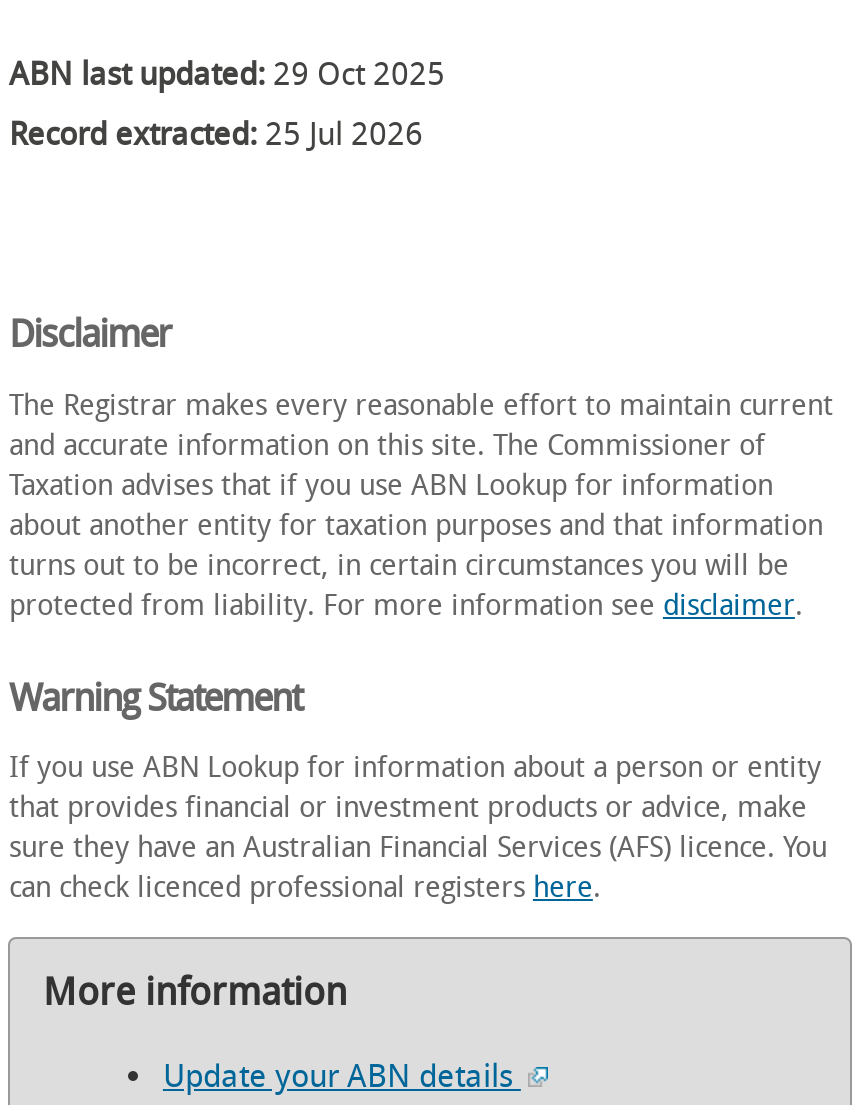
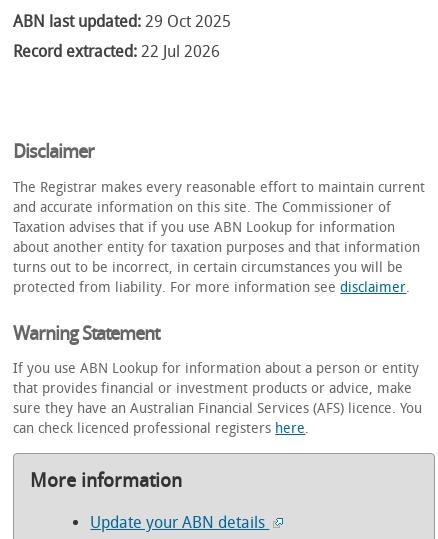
[9,114,423,152] Record extracted: 25 Jul 2026 -> [13,42,220,61] Record extracted: 22 Jul 2026

